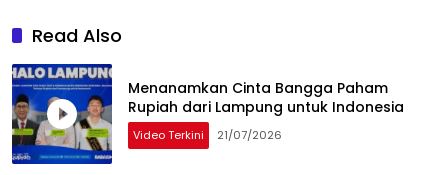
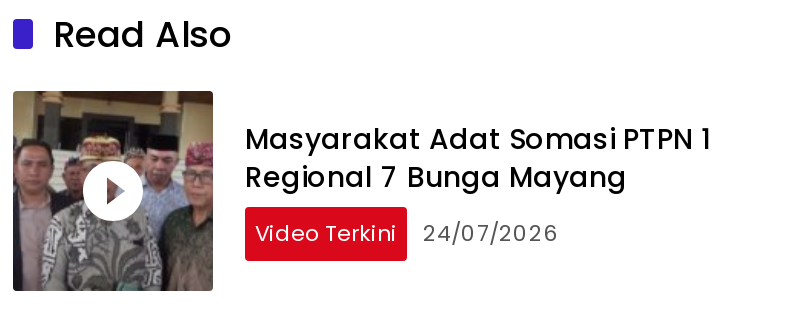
[11,63,404,165] [image] | Menanamkan Cinta Bangga Paham | Rupiah dari Lampung untuk Indonesia -> [11,89,711,293] [image] | Masyarakat Adat Somasi PTPN 1 | Regional 7 Bunga Mayang
[133,127,282,143] Video Terkini 21/07/2026 -> [255,217,559,249] Video Terkini 24/07/2026

